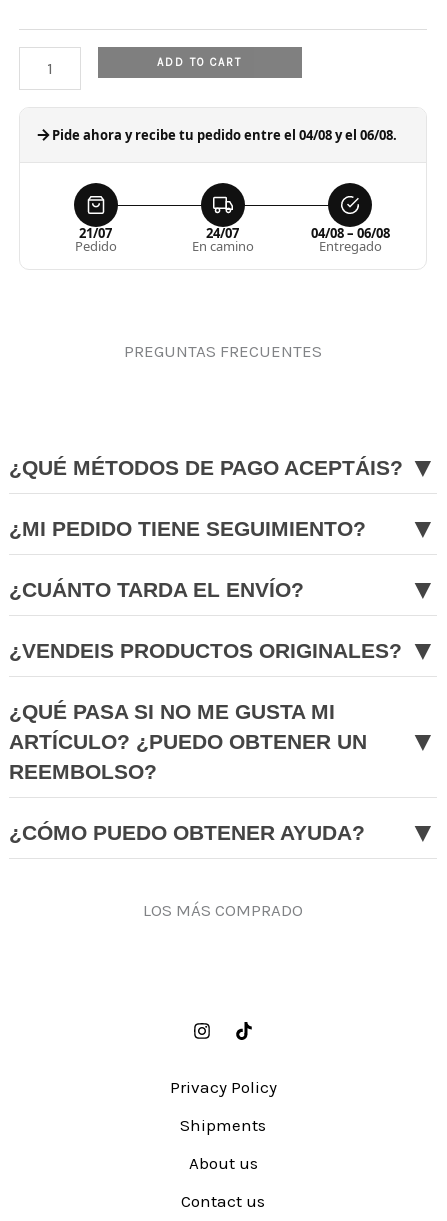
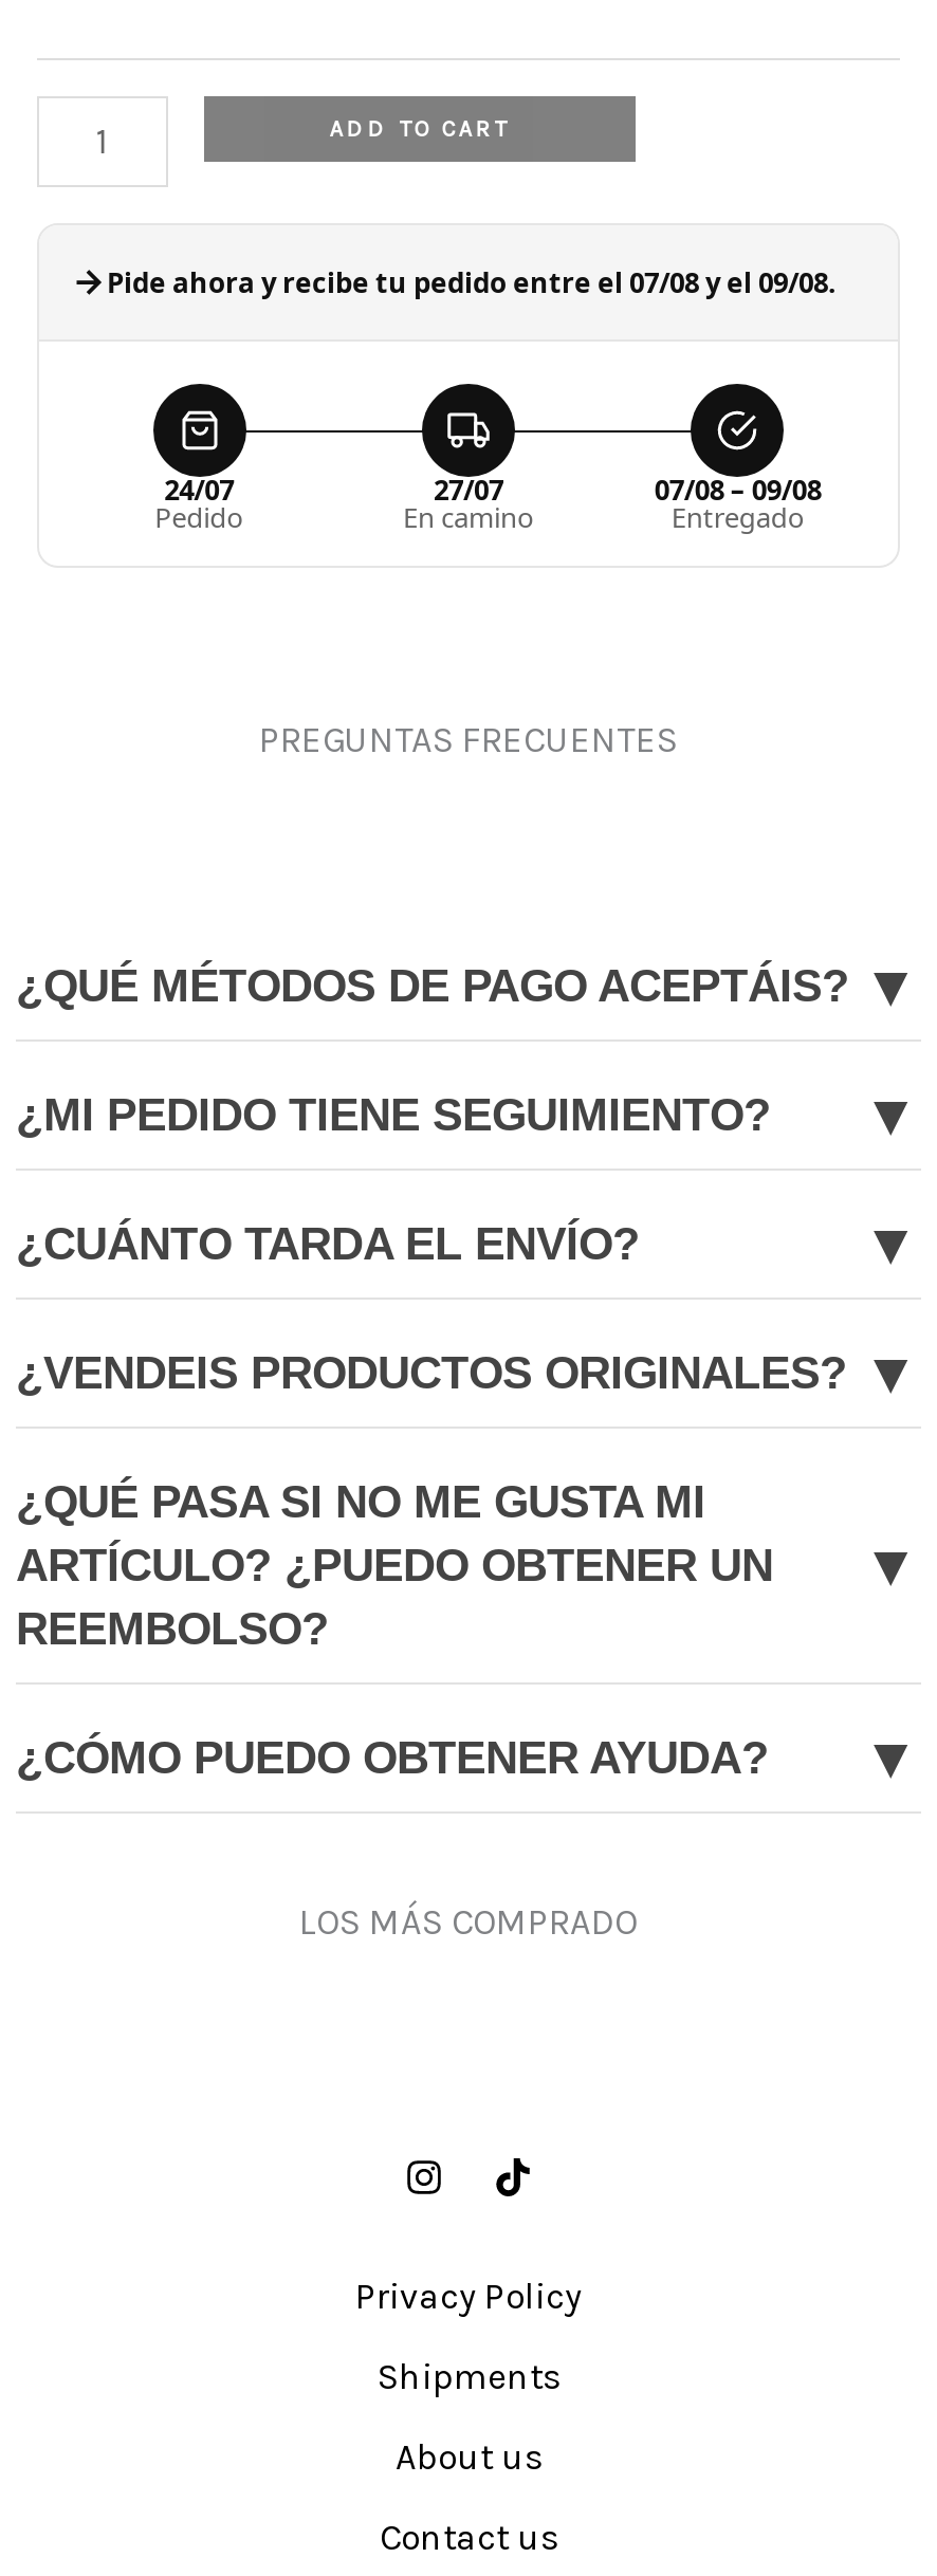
[52,125,397,143] Pide ahora y recibe tu pedido entre el 04/08 y el 06/08. -> [107,262,837,300] Pide ahora y recibe tu pedido entre el 07/08 y el 09/08.
[79,223,112,241] 21/07 -> [164,470,234,508] 24/07
[206,223,239,241] 24/07 -> [434,470,503,508] 27/07
[311,223,390,241] 04/08 – 06/08 -> [654,470,821,508] 07/08 – 09/08

